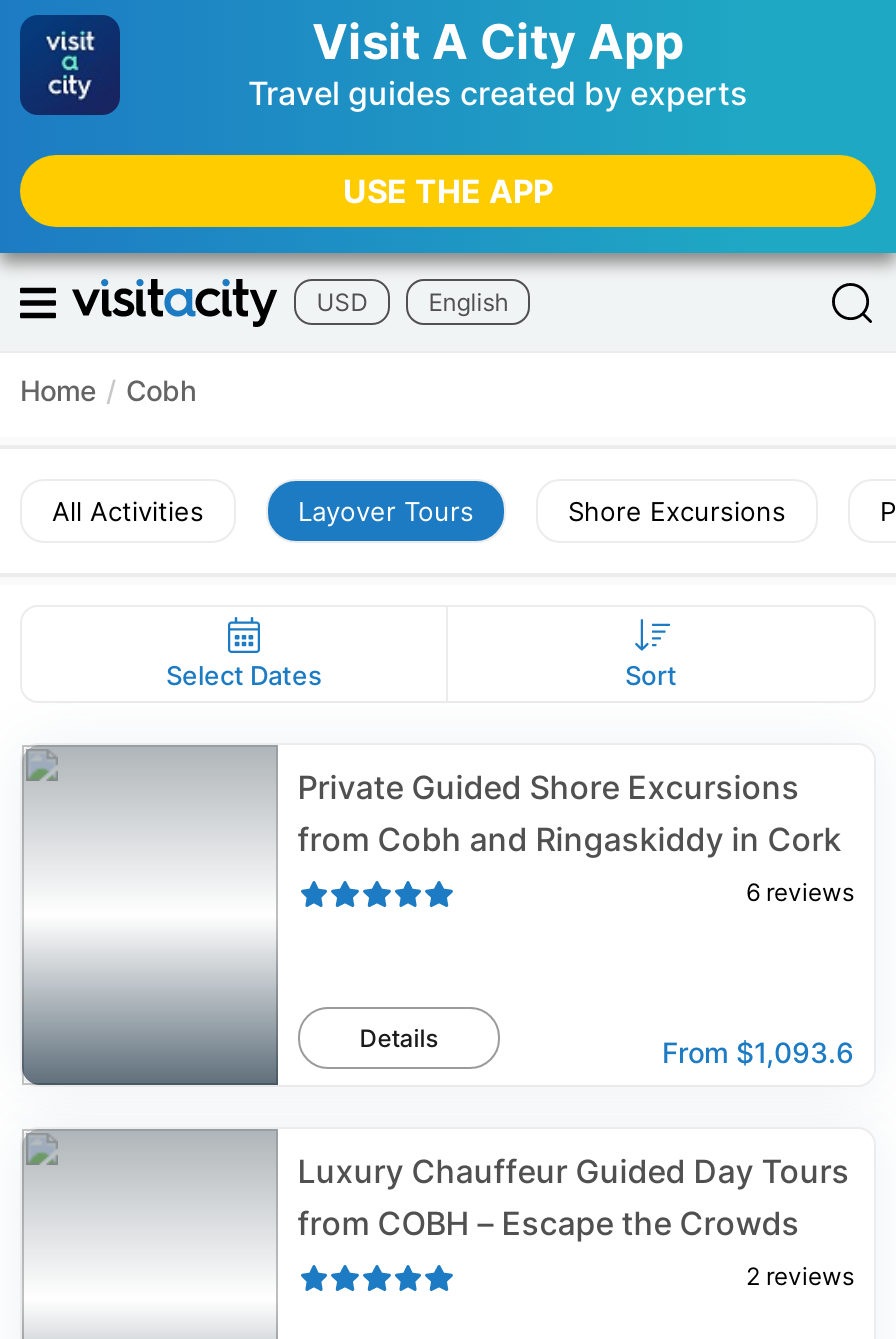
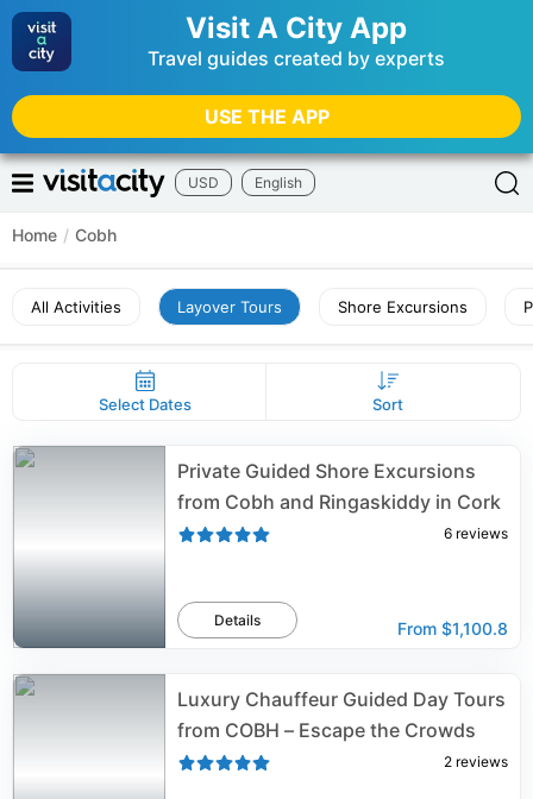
[662,1035,854,1069] From $1,093.6 -> [397,618,508,638] From $1,100.8

